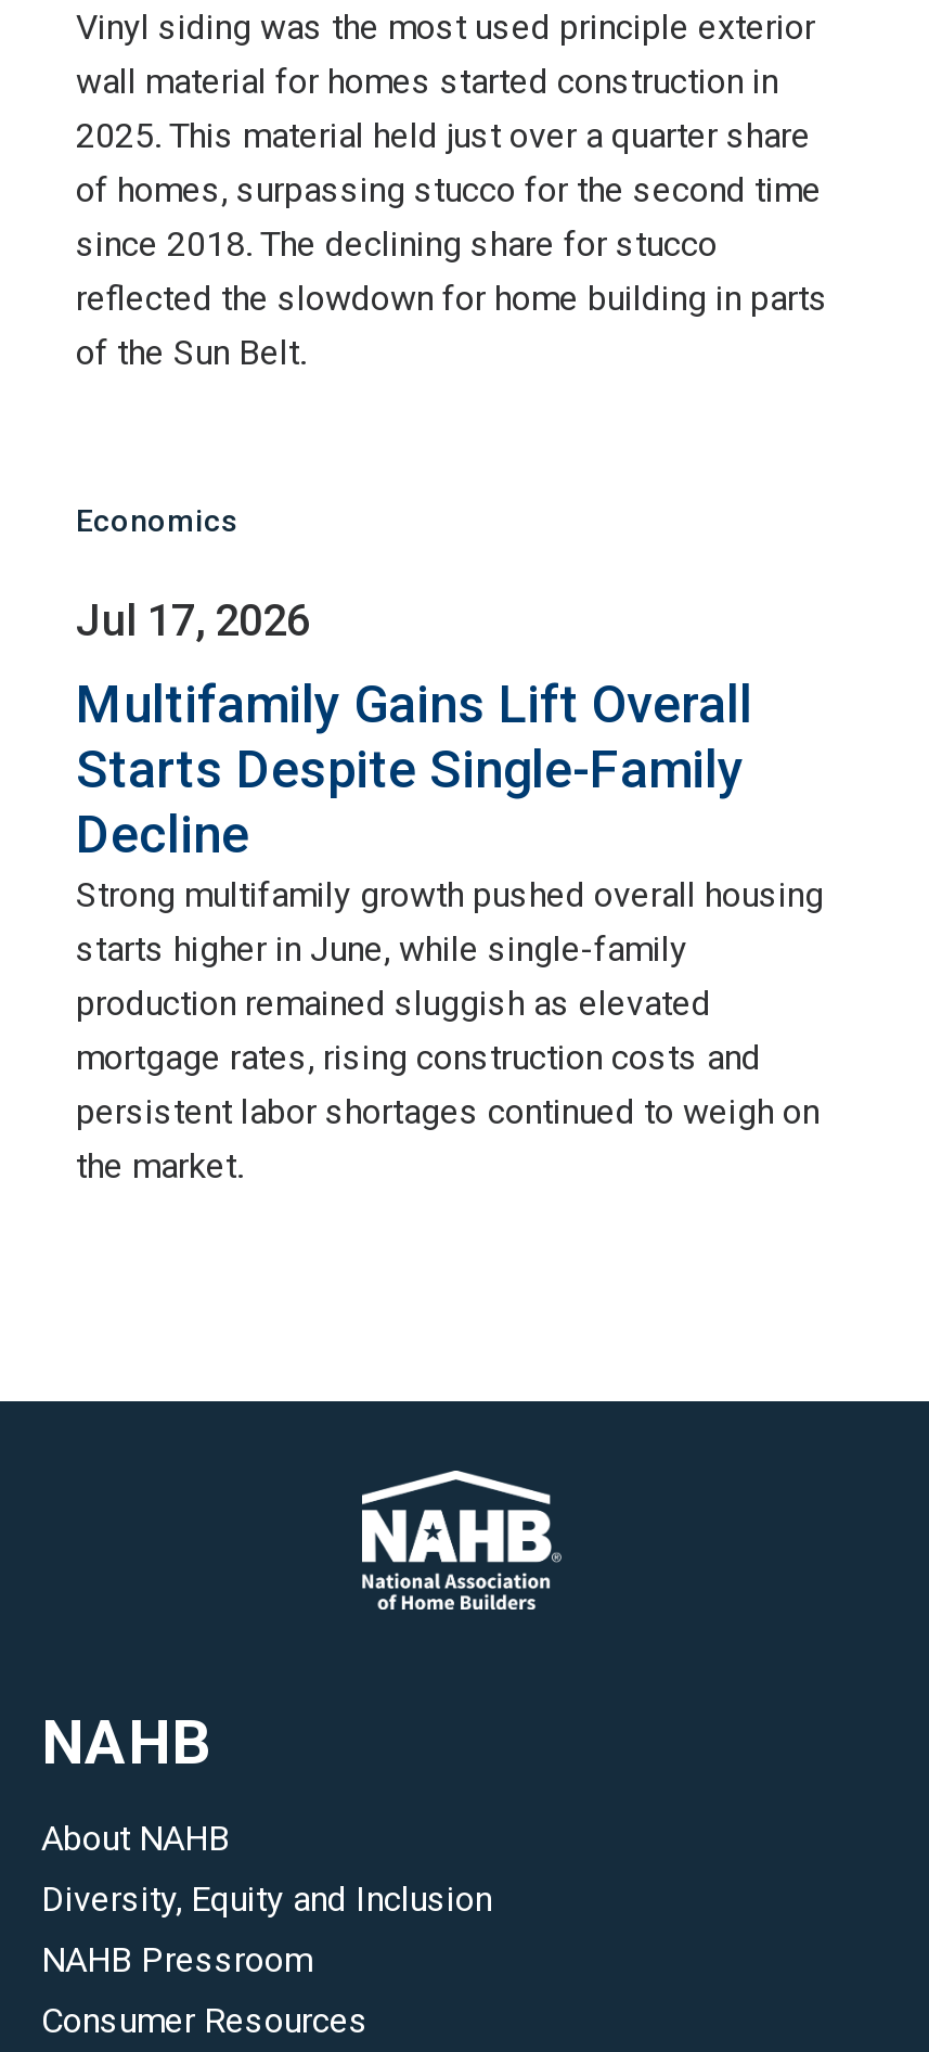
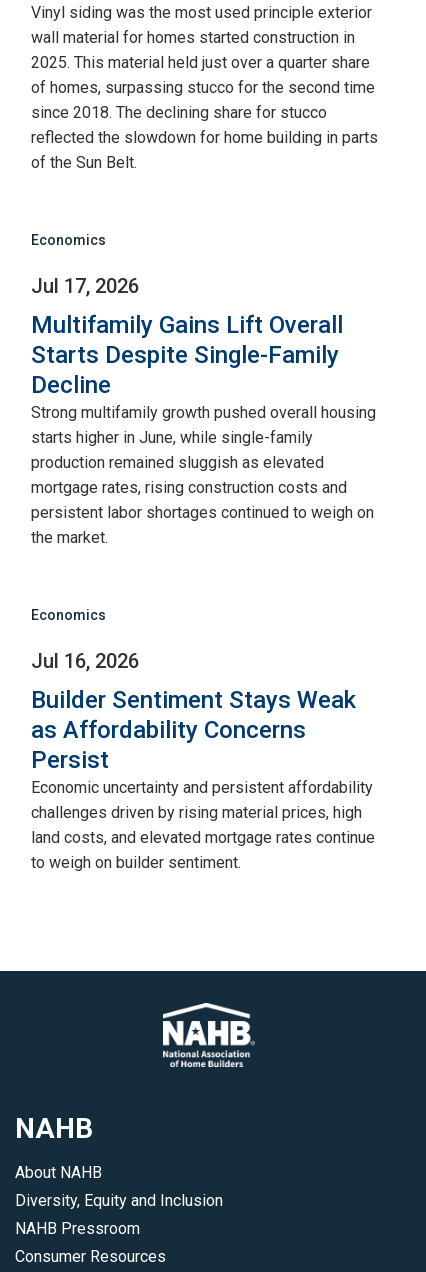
none -> [31,607,375,872] Economics | Jul 16, 2026 | Builder Sentiment Stays Weak | as Affordability Concerns | Persist | Economic uncertainty and persistent affordability | challenges driven by rising material prices, high | land costs, and elevated mortgage rates continue | to weigh on builder sentiment.

